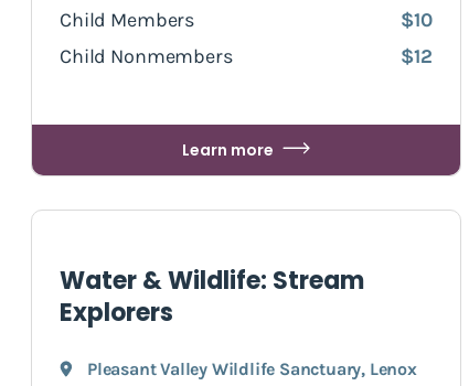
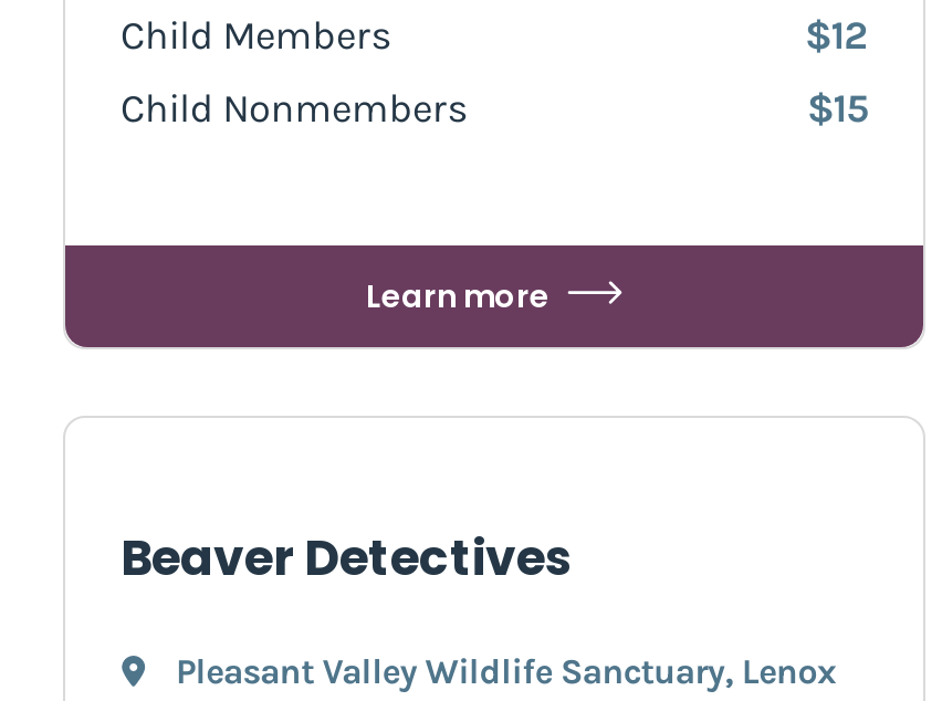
[401,7,433,32] $10 -> [805,10,868,59] $12
[401,44,433,68] $12 -> [807,83,868,132] $15
[60,263,364,329] Water & Wildlife: Stream | Explorers -> [121,523,572,592] Beaver Detectives

